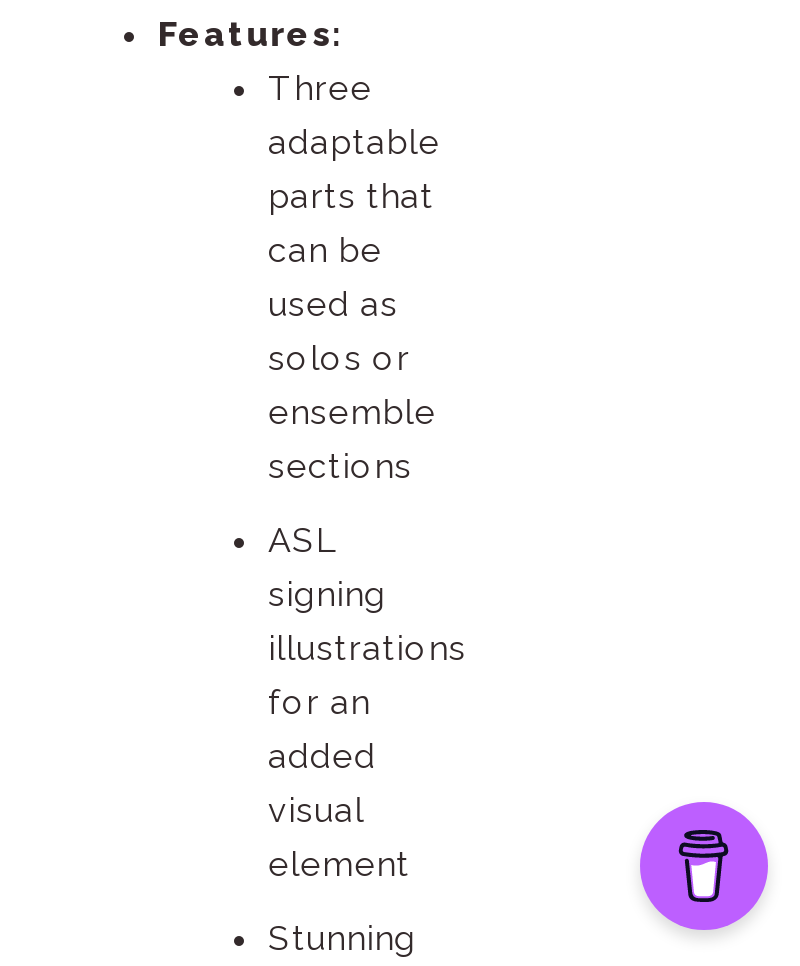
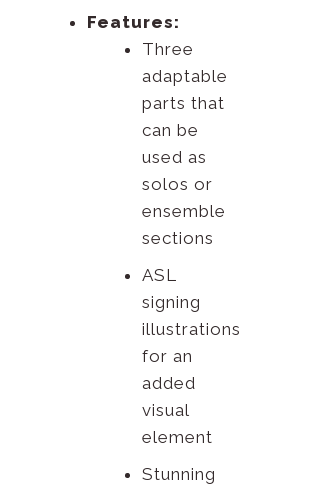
[636,800,772,938] [image] -> none

